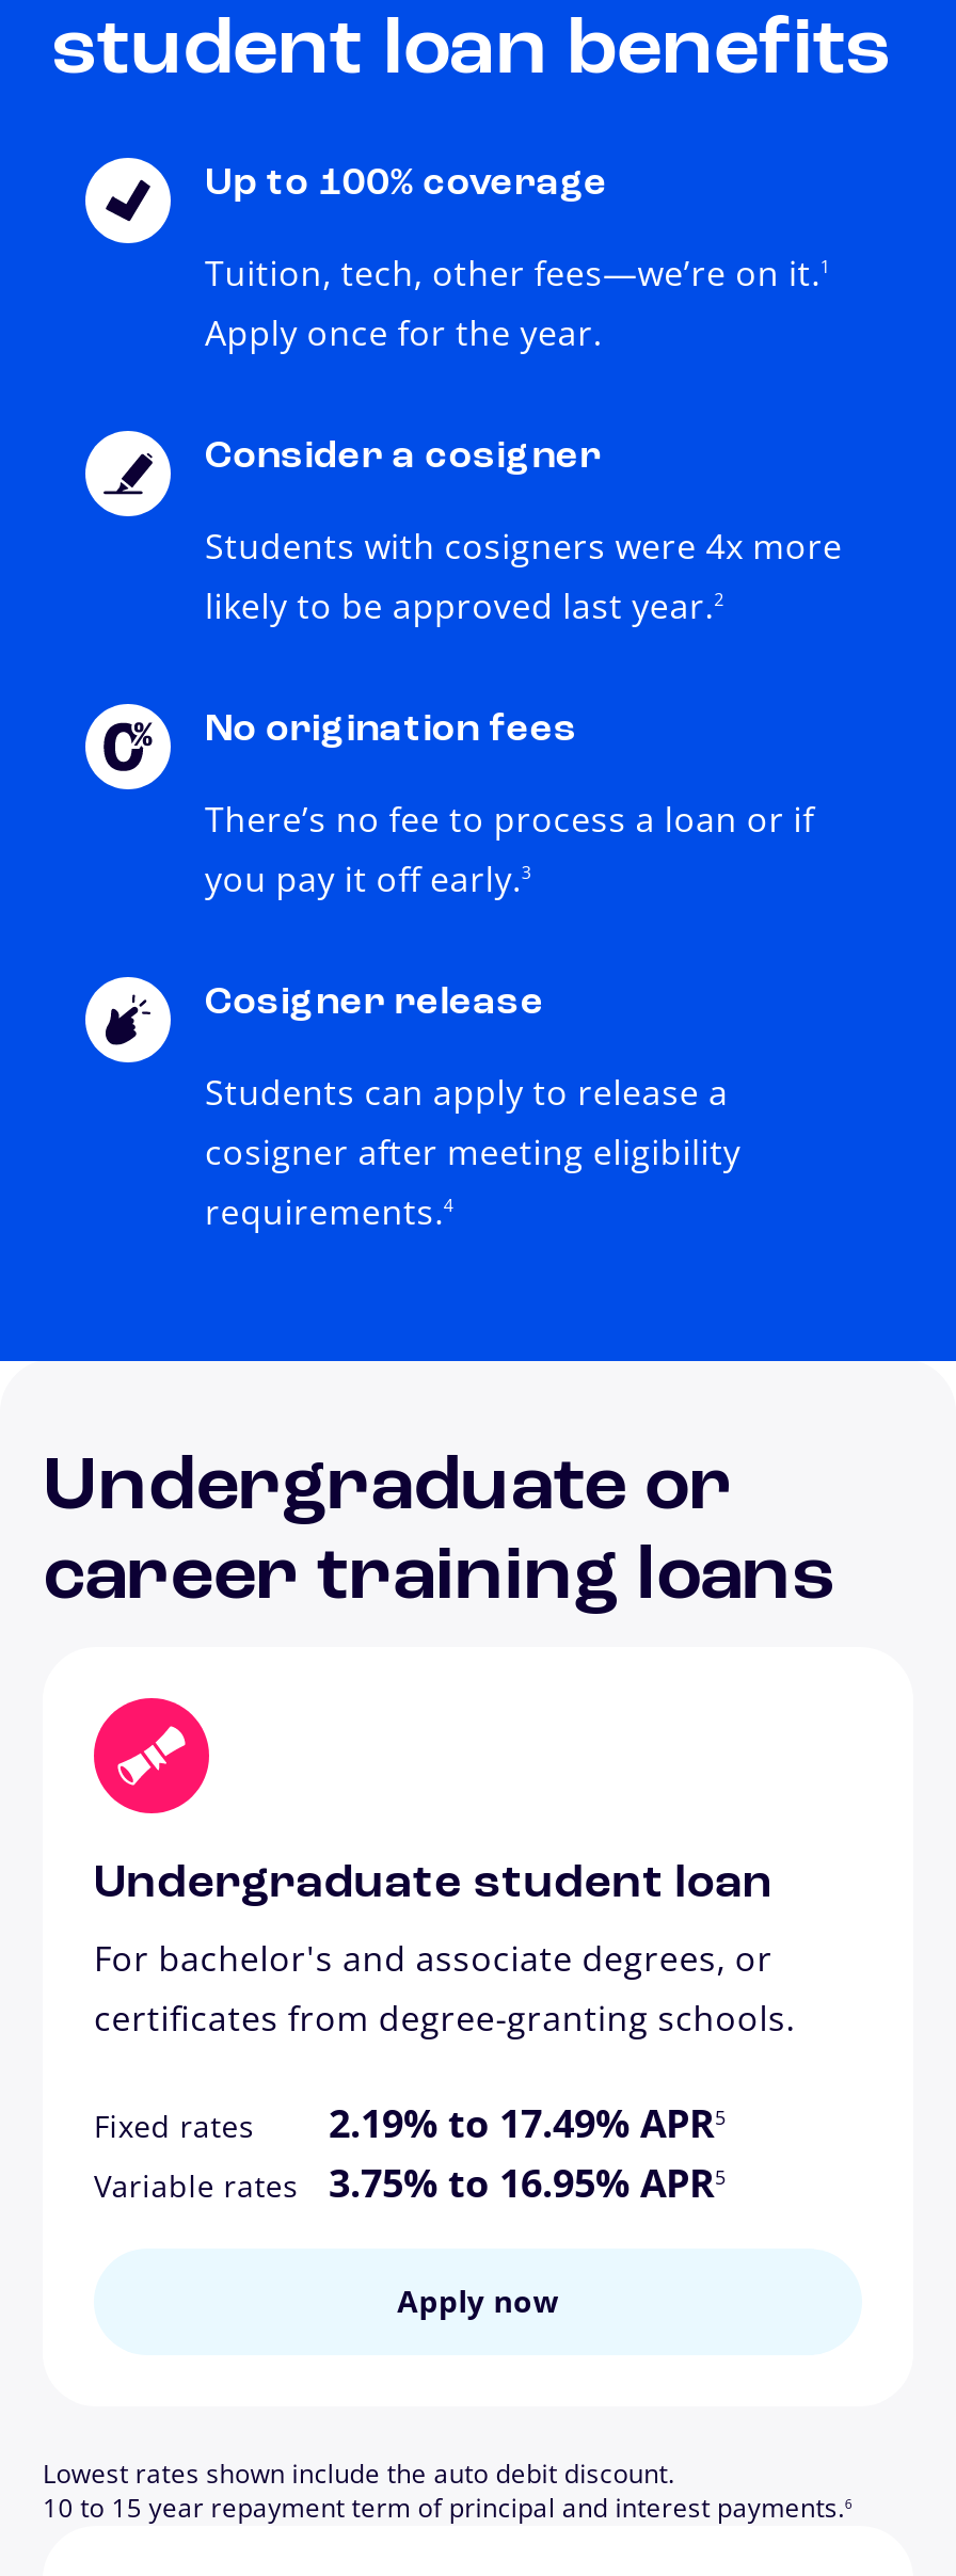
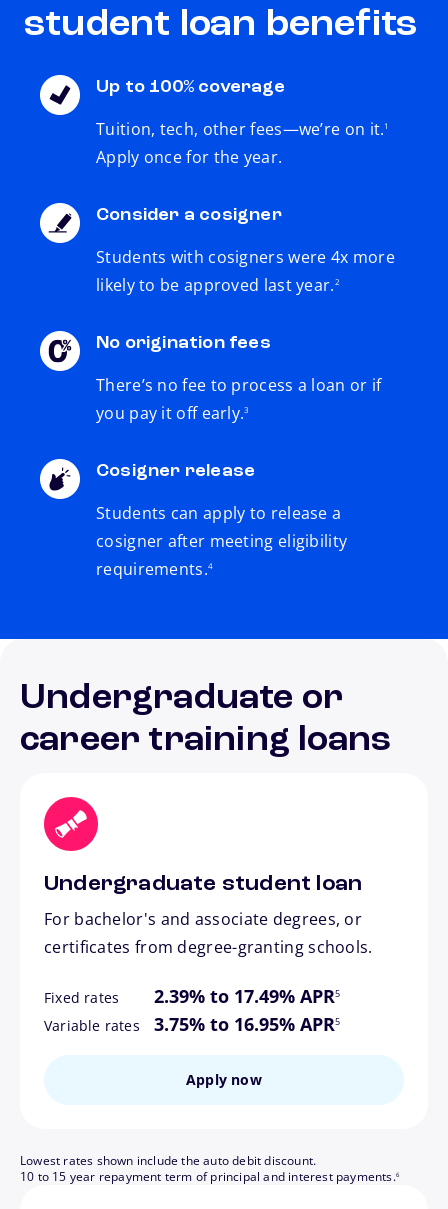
[329,2097,715,2148] 2.19% to 17.49% APR -> [154,984,335,1008] 2.39% to 17.49% APR

